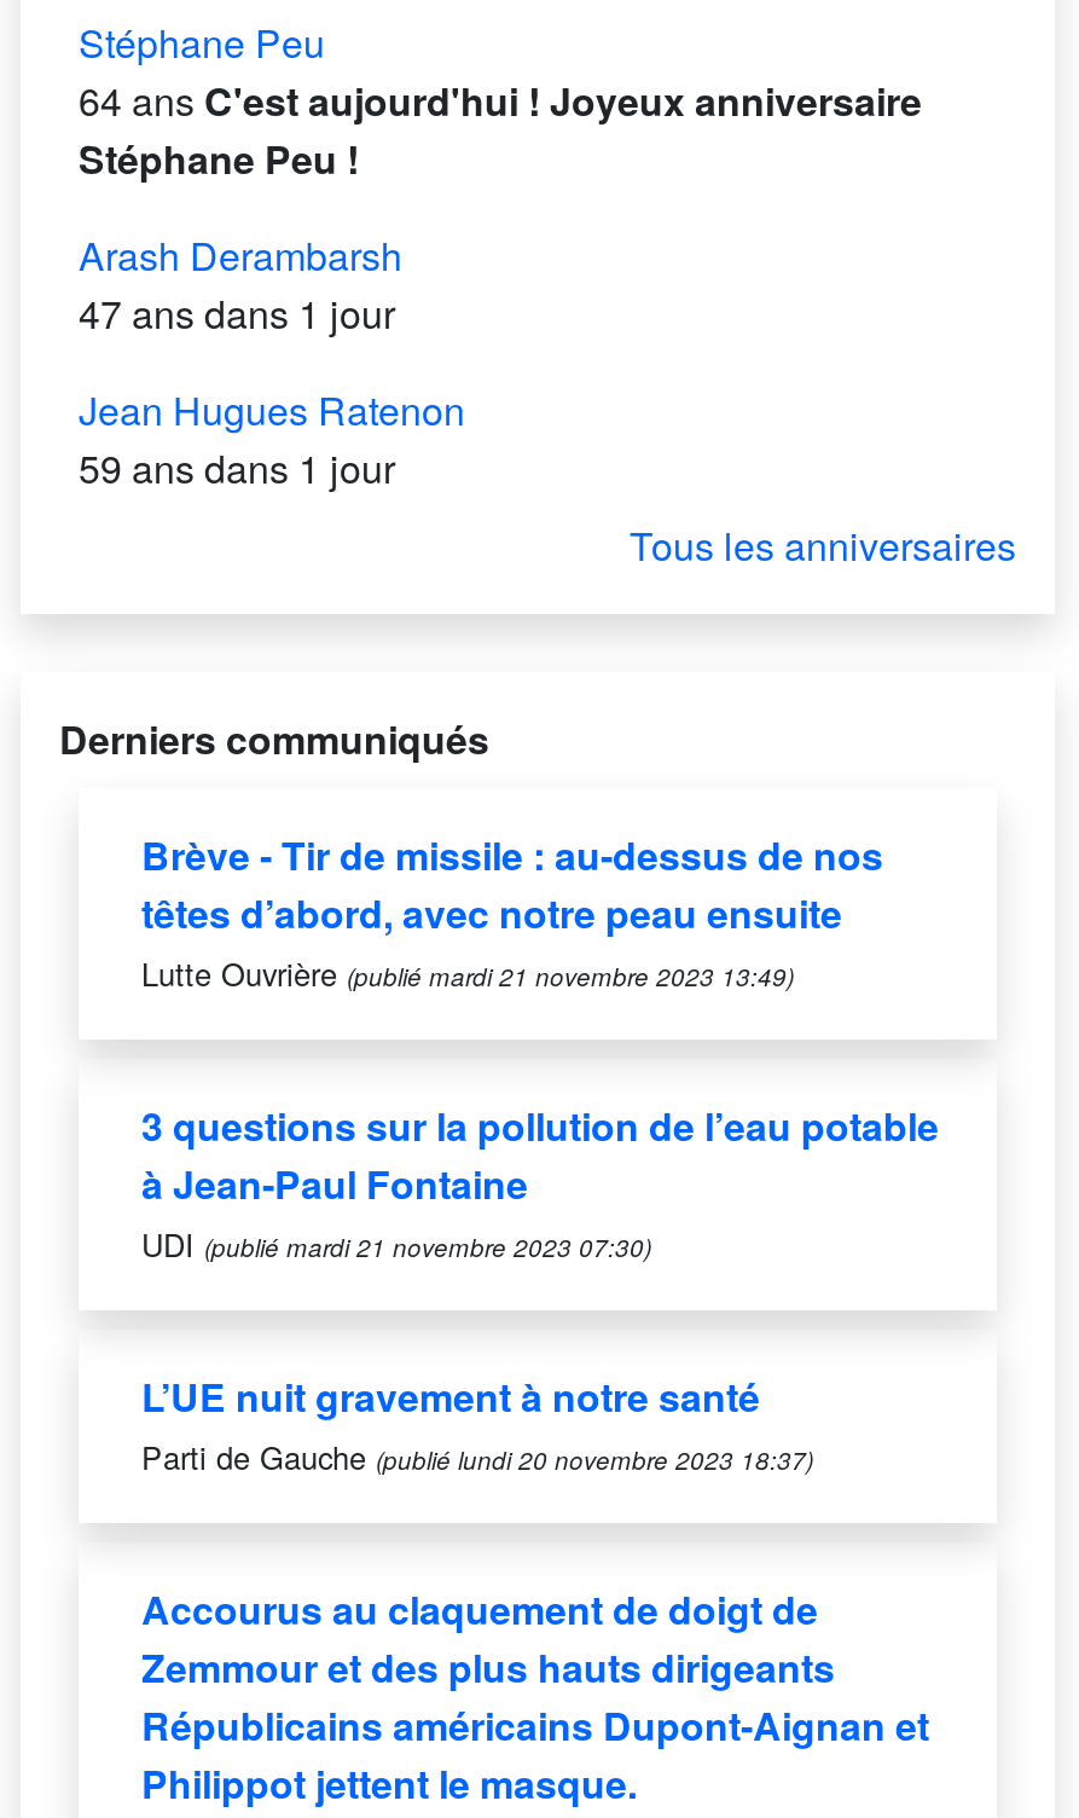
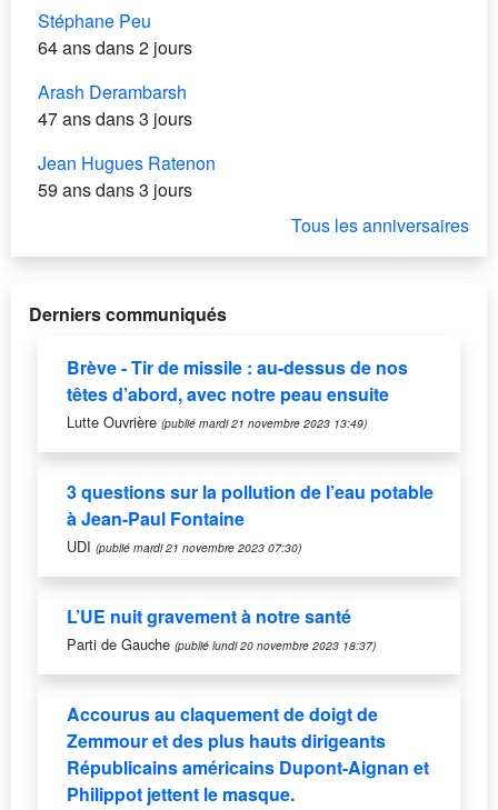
[79,73,922,186] 64 ans C'est aujourd'hui ! Joyeux anniversaire | Stéphane Peu ! -> [38,35,192,60] 64 ans dans 2 jours
[79,286,395,341] 47 ans dans 1 jour -> [38,106,192,131] 47 ans dans 3 jours
[79,440,395,496] 59 ans dans 1 jour -> [38,177,192,202] 59 ans dans 3 jours

